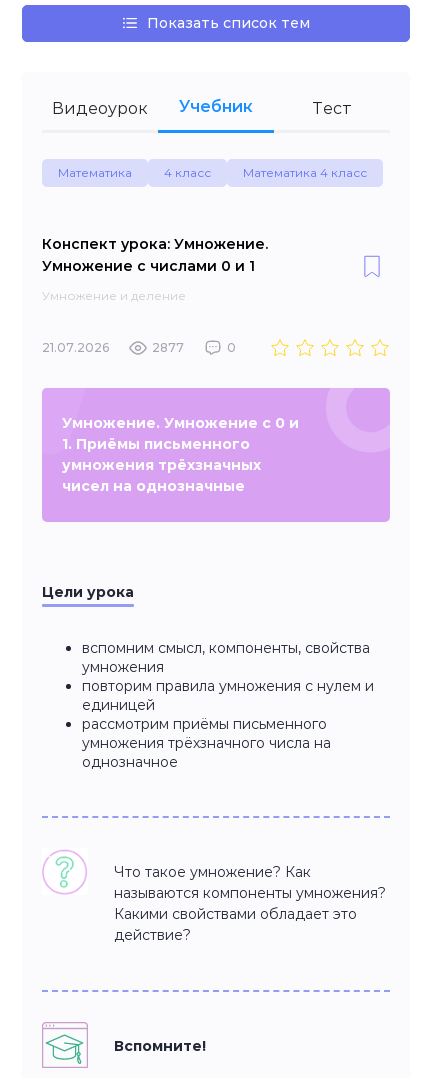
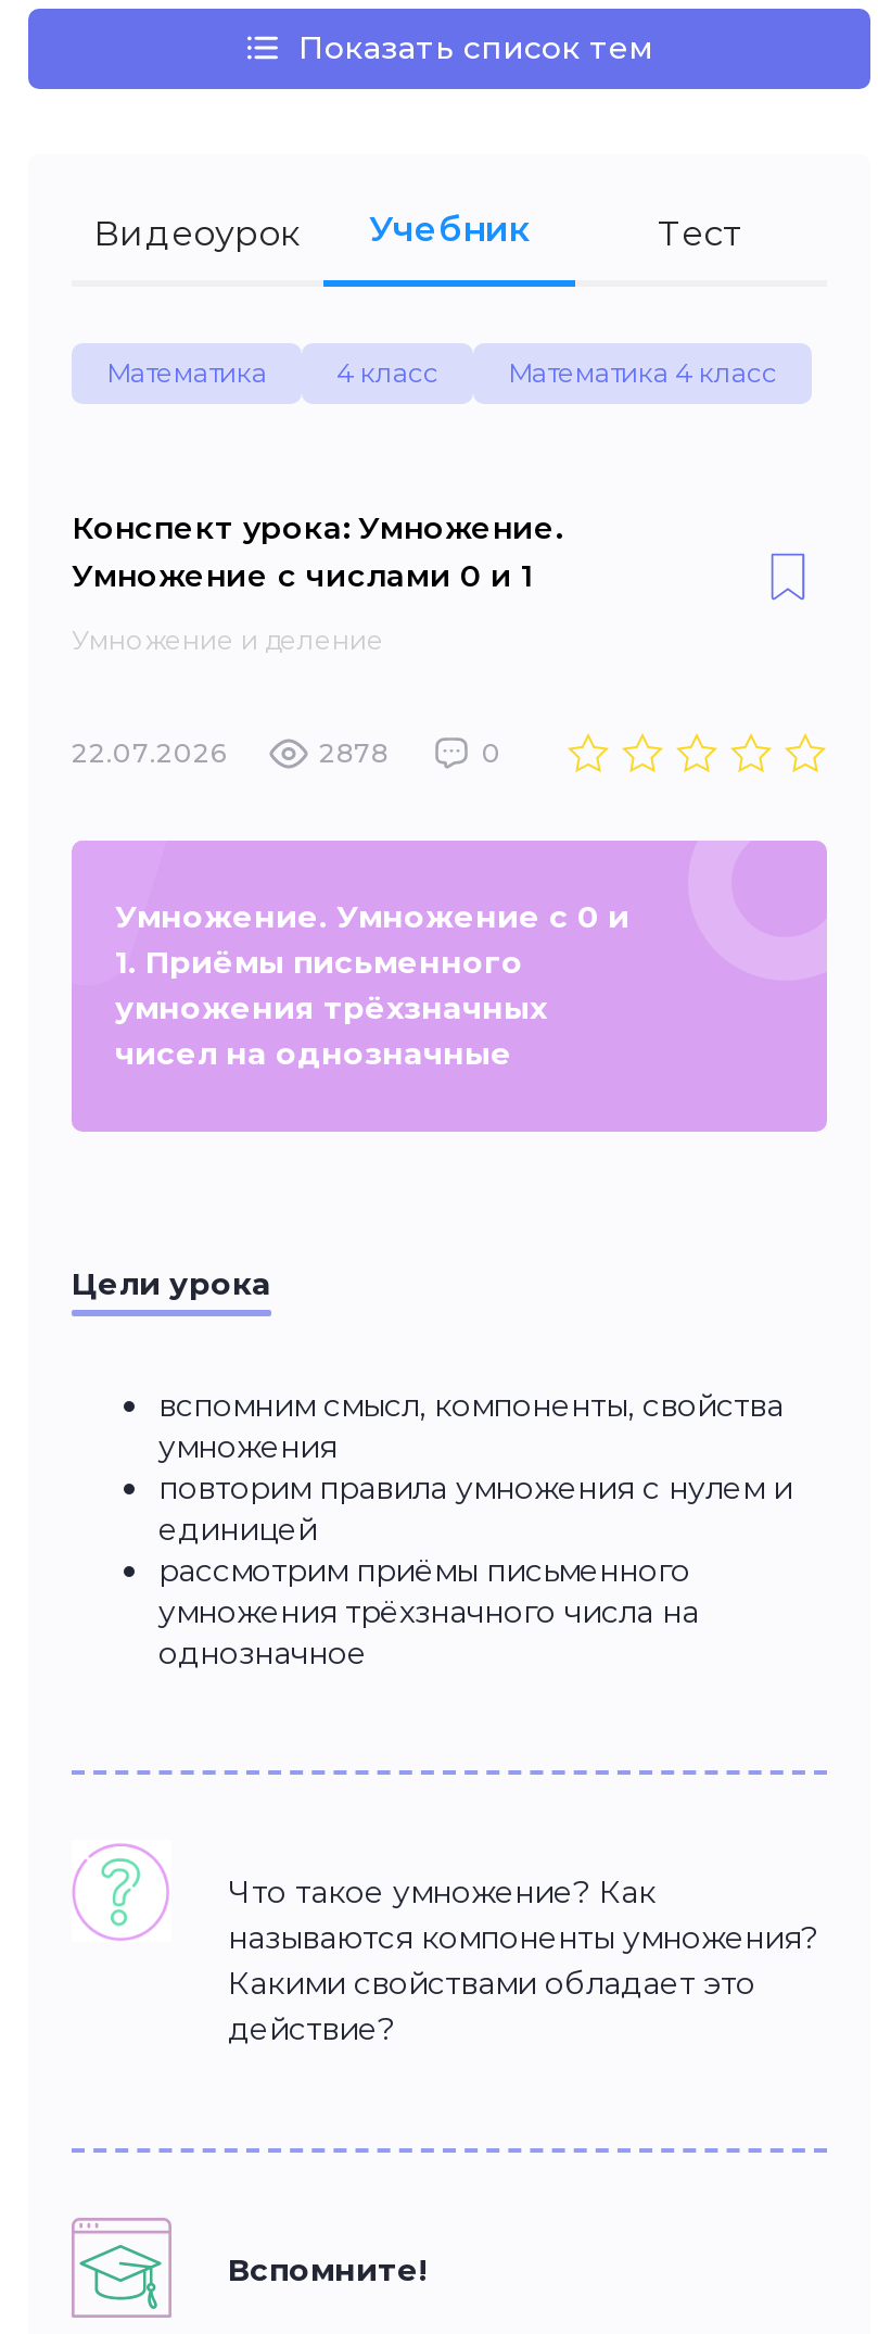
[42,340,109,355] 21.07.2026 -> [72,736,226,769] 22.07.2026
[152,340,184,355] 2877 -> [319,736,389,769] 2878

